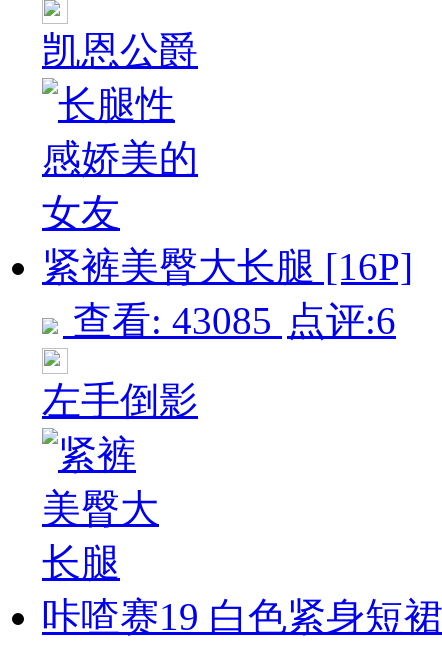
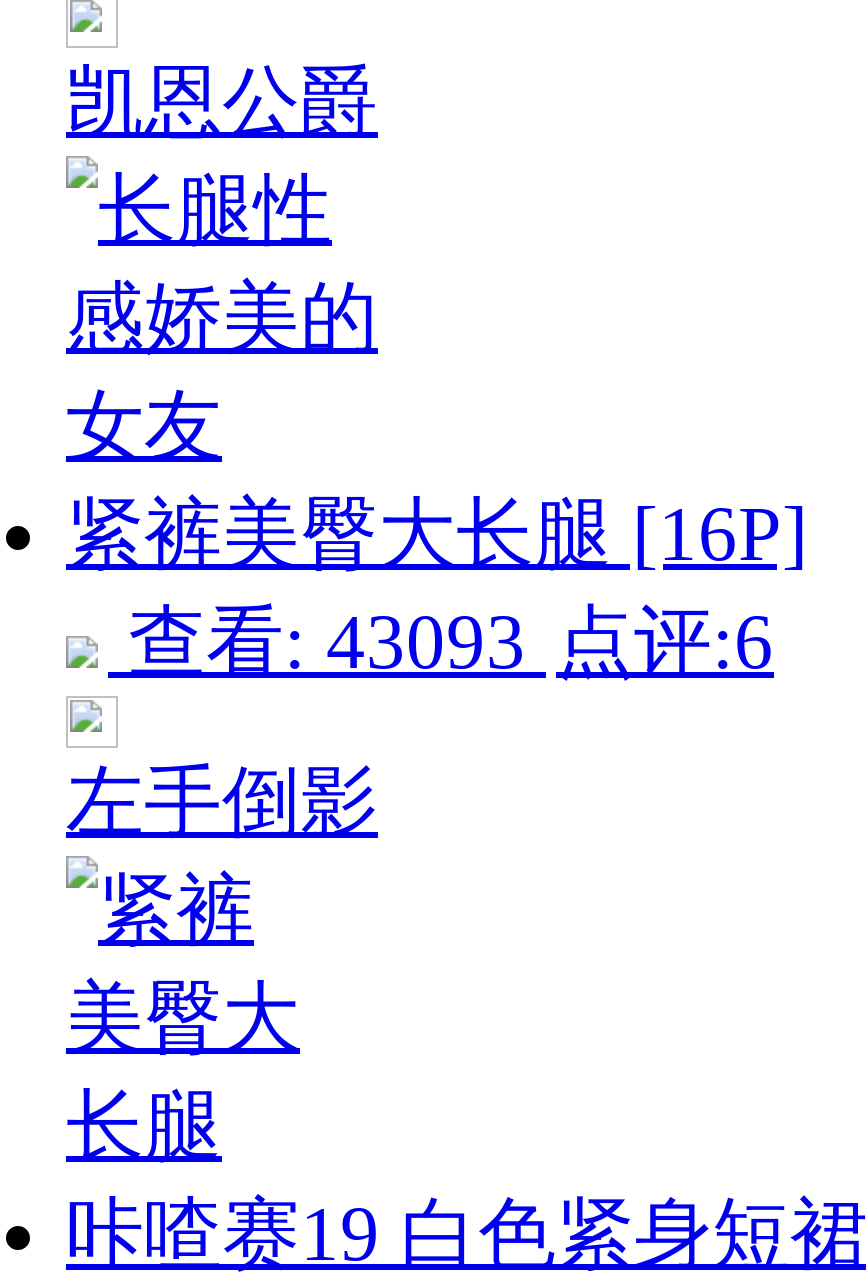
[73,299,396,342] 查看: 43085 点评:6 -> [128,598,774,684] 查看: 43093 点评:6

